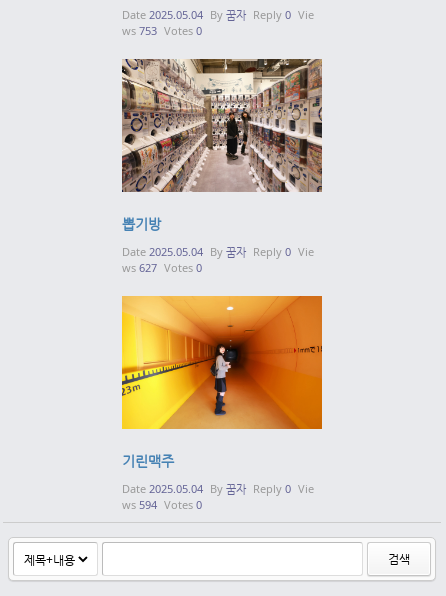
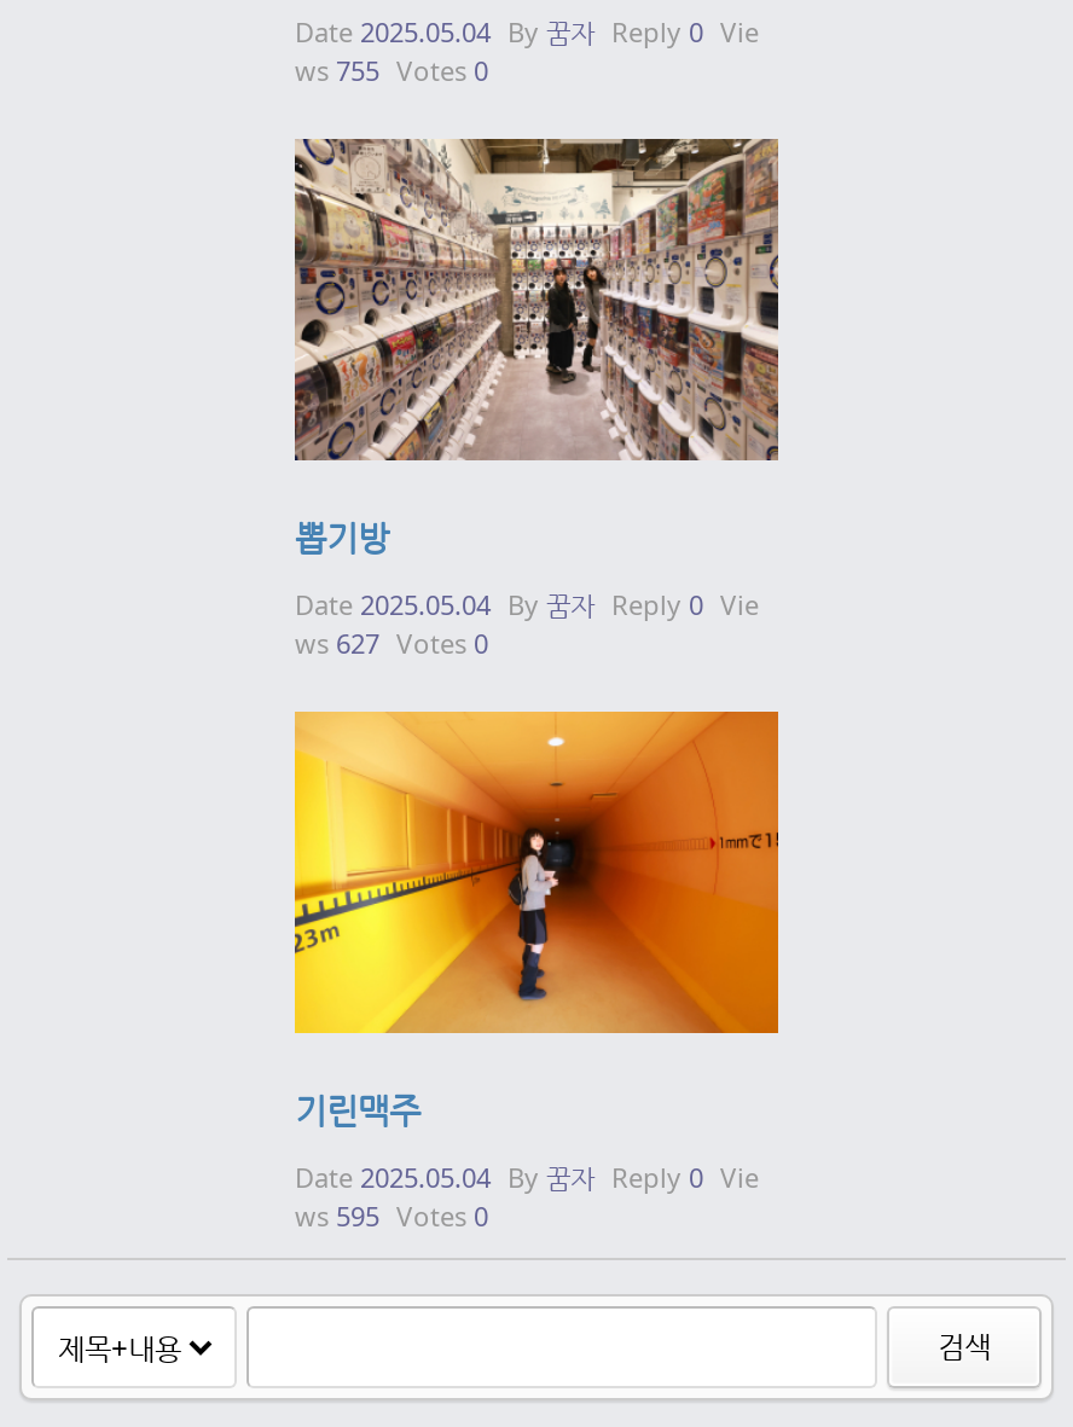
[122,23,202,38] ws 753 Votes 0 -> [295,52,488,88] ws 755 Votes 0
[122,497,202,512] ws 594 Votes 0 -> [295,1198,488,1234] ws 595 Votes 0

